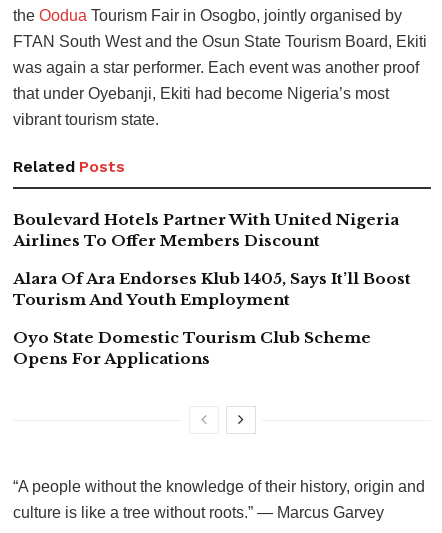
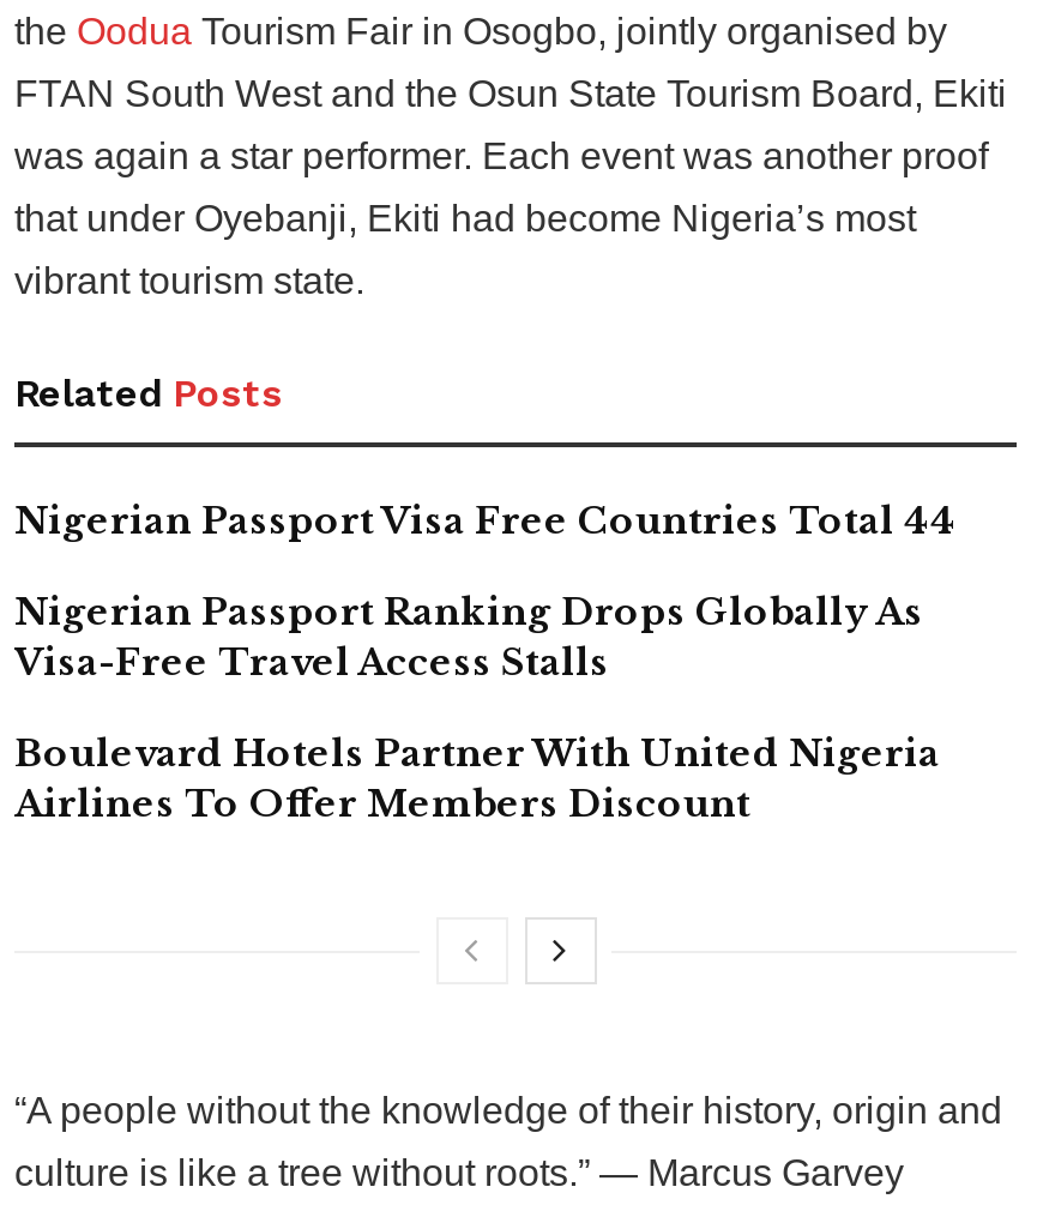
none -> [14,497,957,684] Nigerian Passport Visa Free Countries Total 44 | Nigerian Passport Ranking Drops Globally As | Visa-Free Travel Access Stalls
moved [13,210,399,250] -> [14,730,940,826]: Boulevard Hotels Partner With United Nigeria | Airlines To Offer Members Discount
[13,269,411,368] Alara Of Ara Endorses Klub 1405, Says It’ll Boost | Tourism And Youth Employment | Oyo State Domestic Tourism Club Scheme | Opens For Applications -> none

